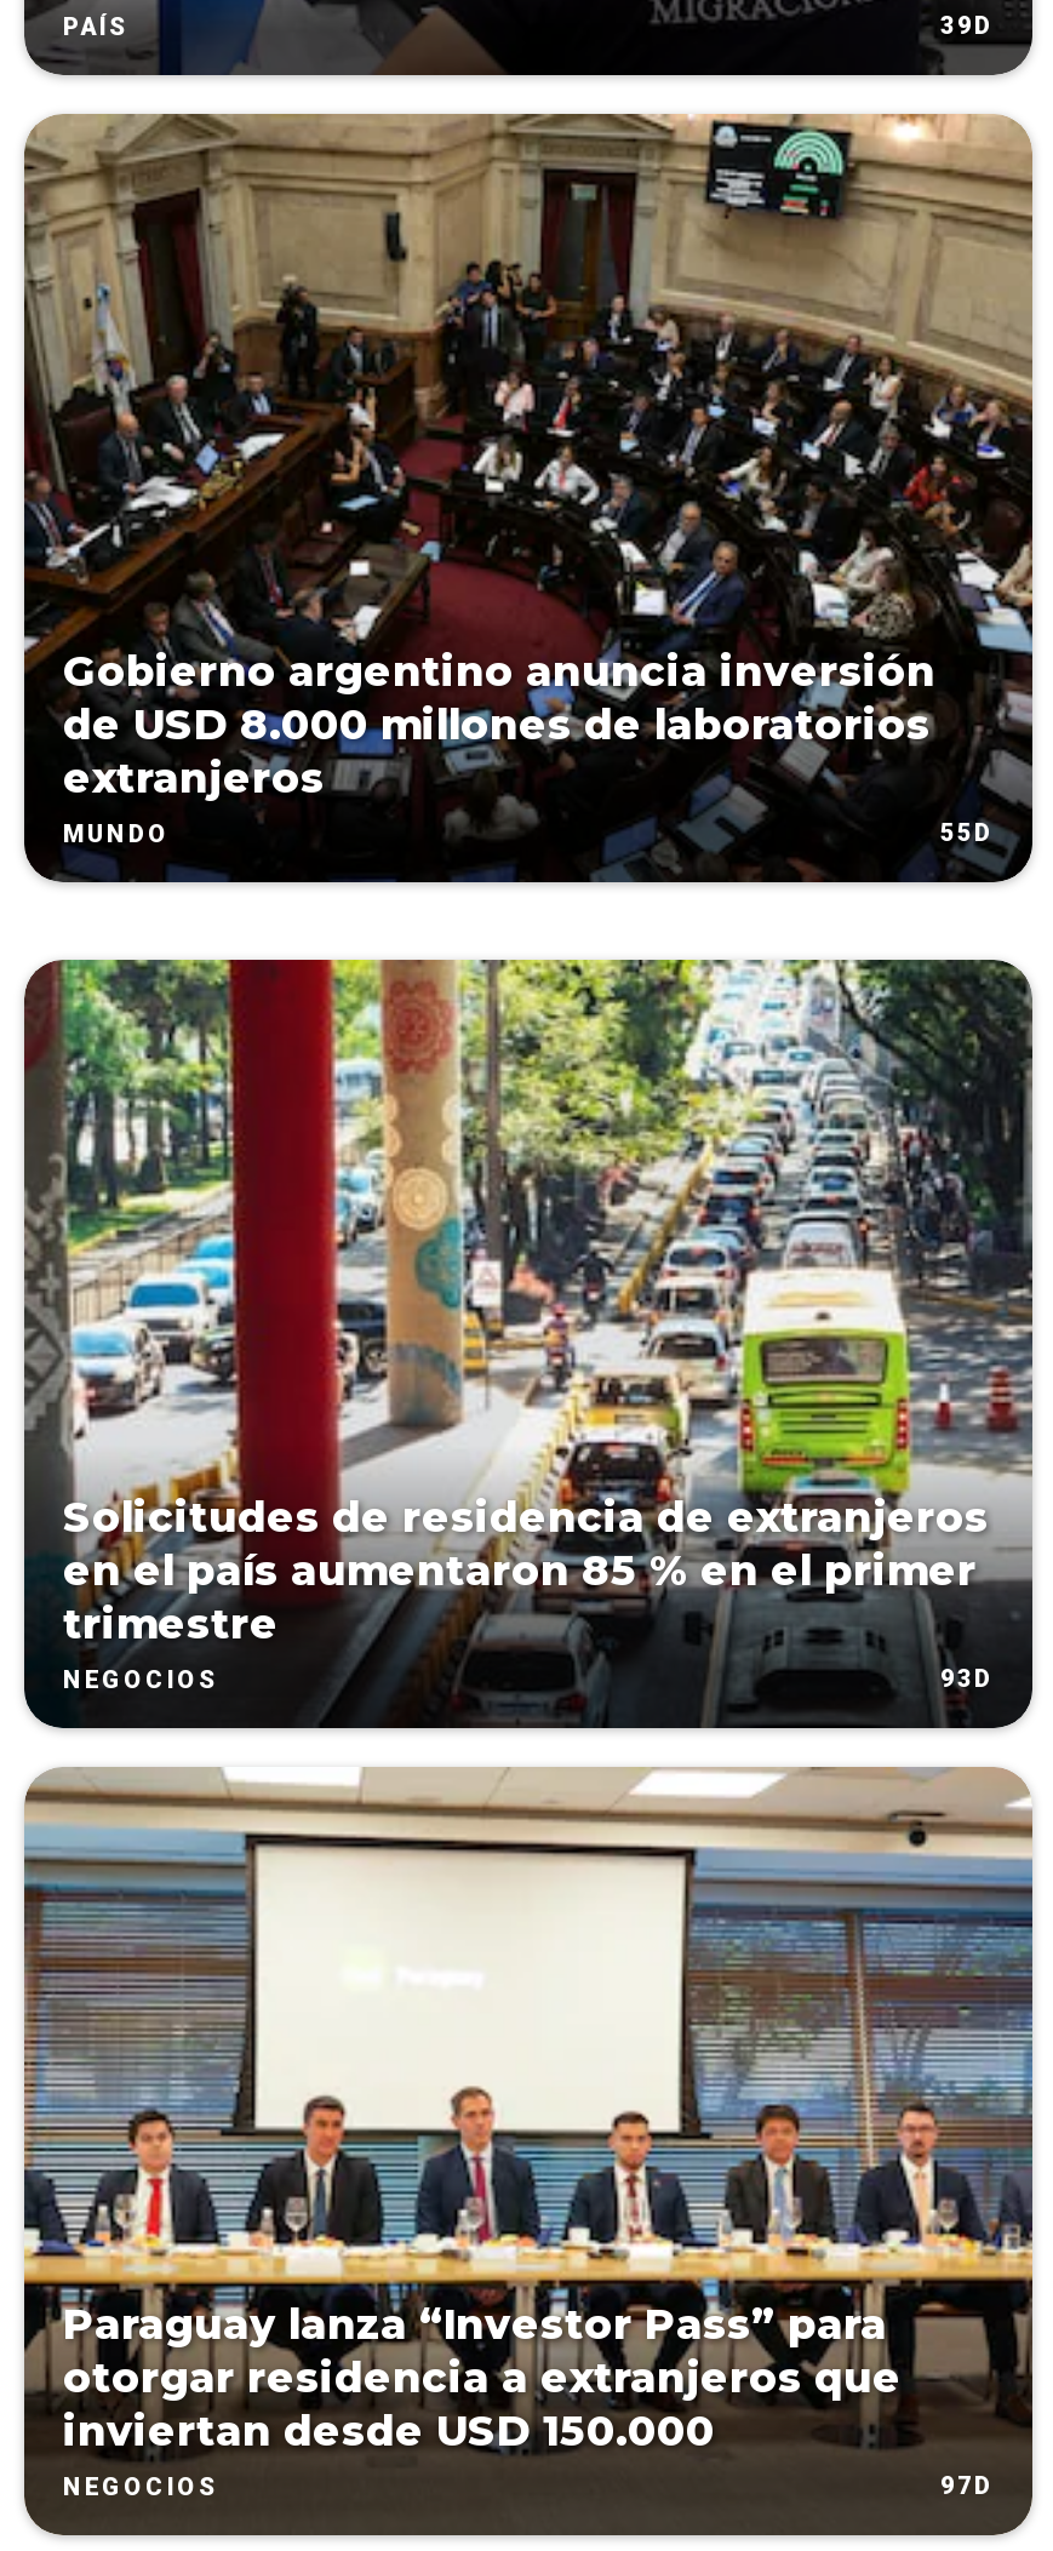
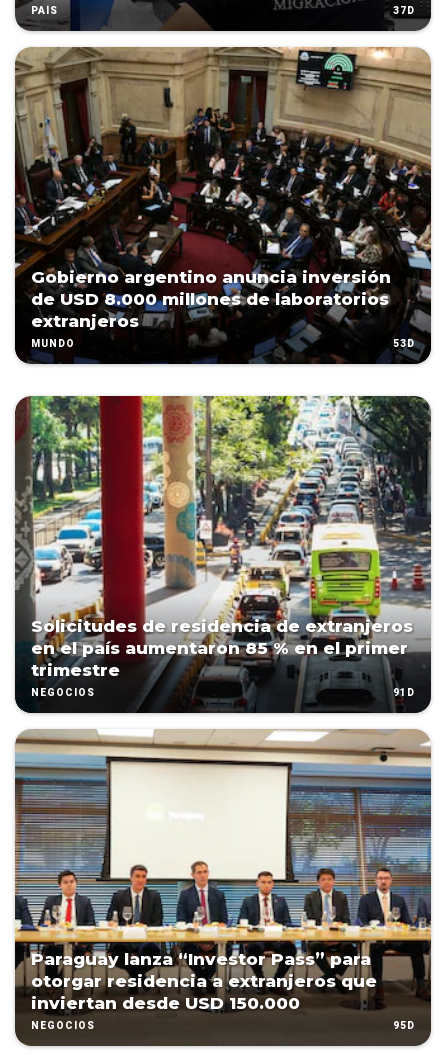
[940,12,994,39] 39D -> [393,5,415,16] 37D
[940,820,994,846] 55D -> [393,338,415,349] 53D
[940,1666,994,1692] 93D -> [393,687,415,698] 91D
[940,2473,994,2500] 97D -> [393,1020,415,1031] 95D

